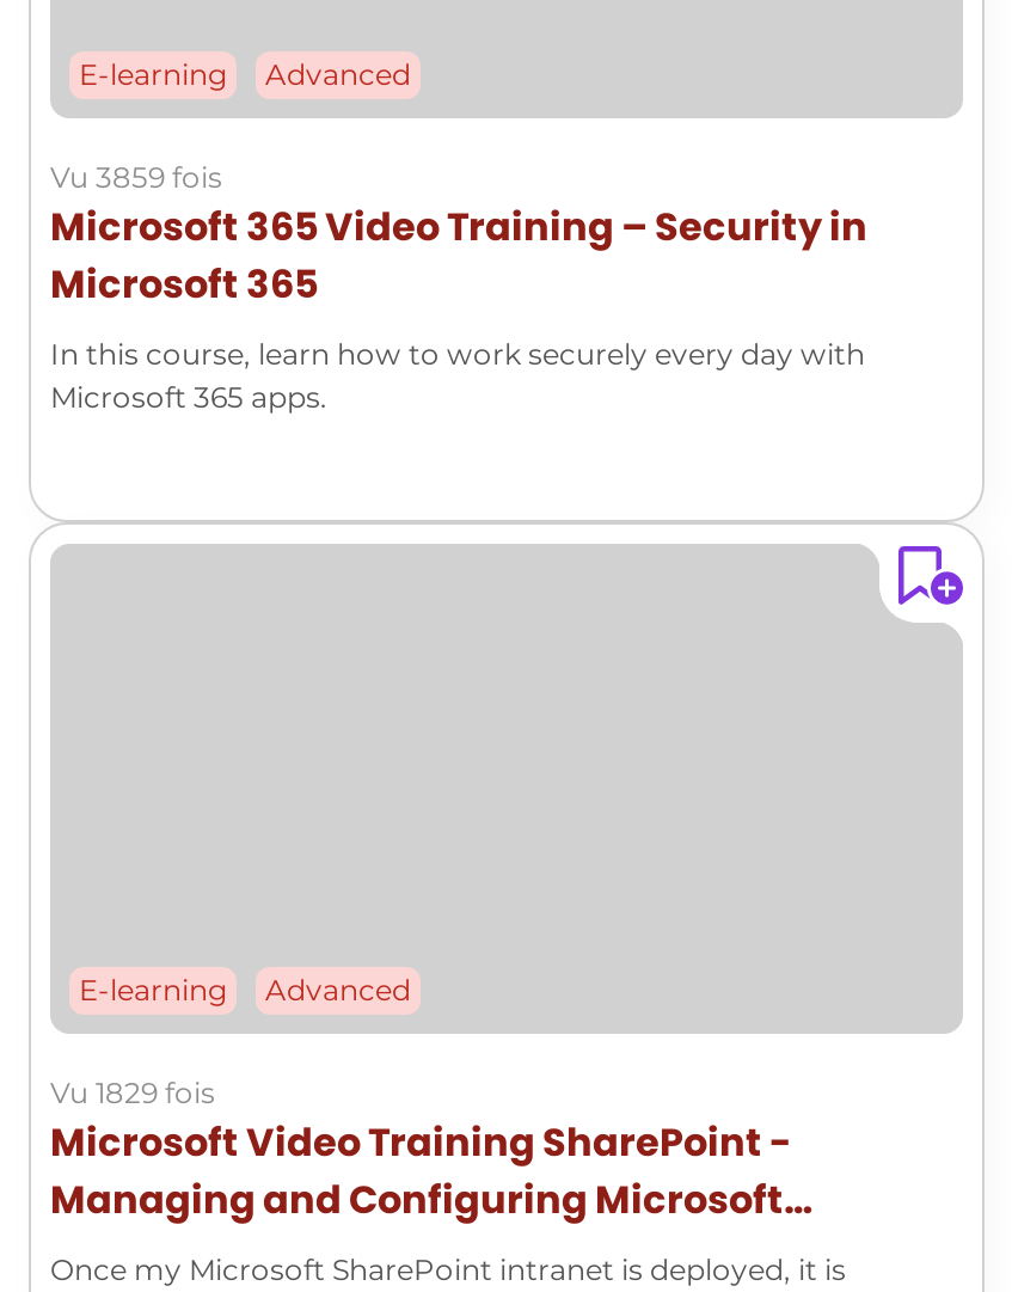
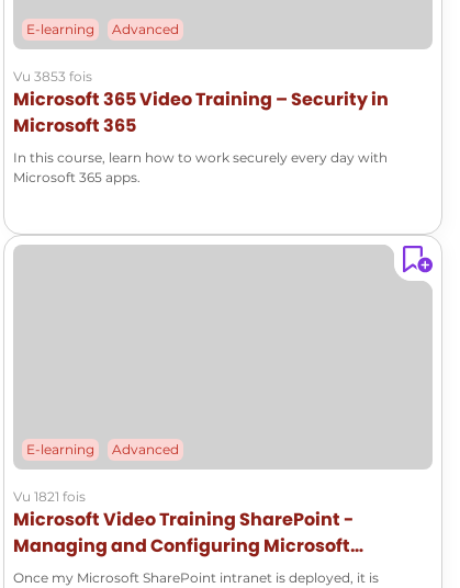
[50,159,222,195] Vu 3859 fois -> [13,68,92,84] Vu 3853 fois
[50,1074,215,1110] Vu 1829 fois -> [13,488,86,505] Vu 1821 fois

